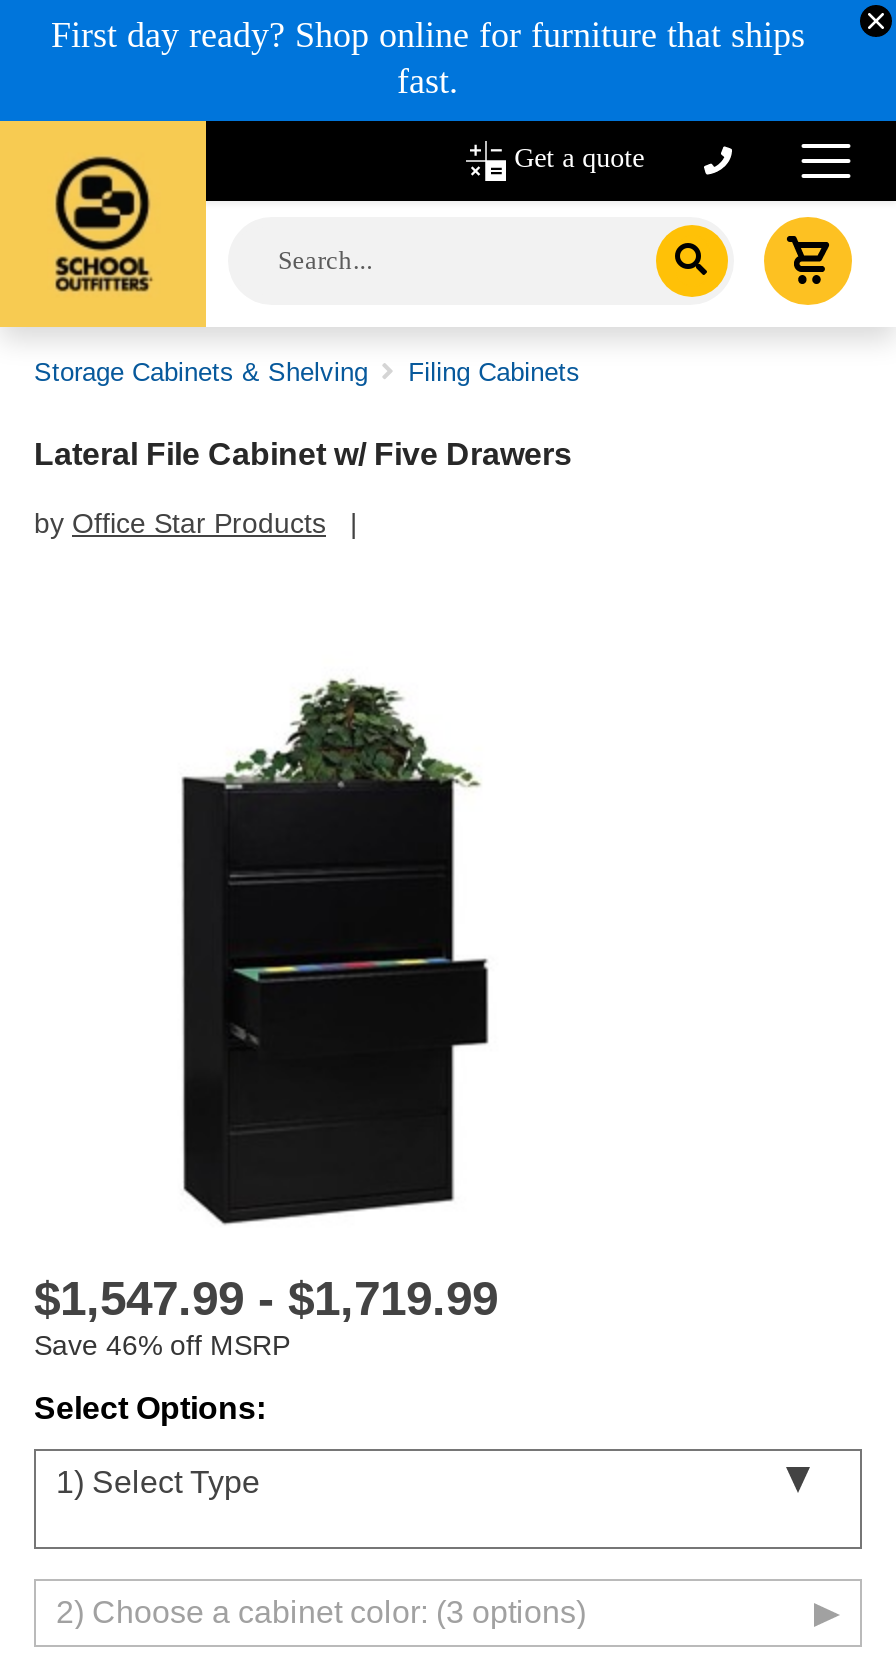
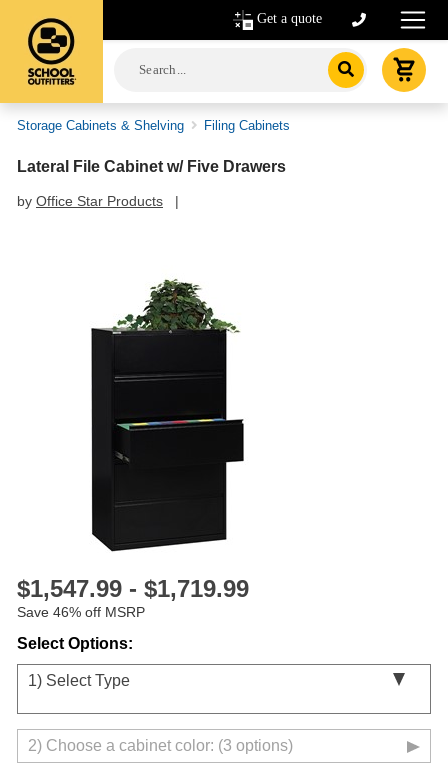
[51,15,805,101] First day ready? Shop online for furniture that ships | fast. -> none

